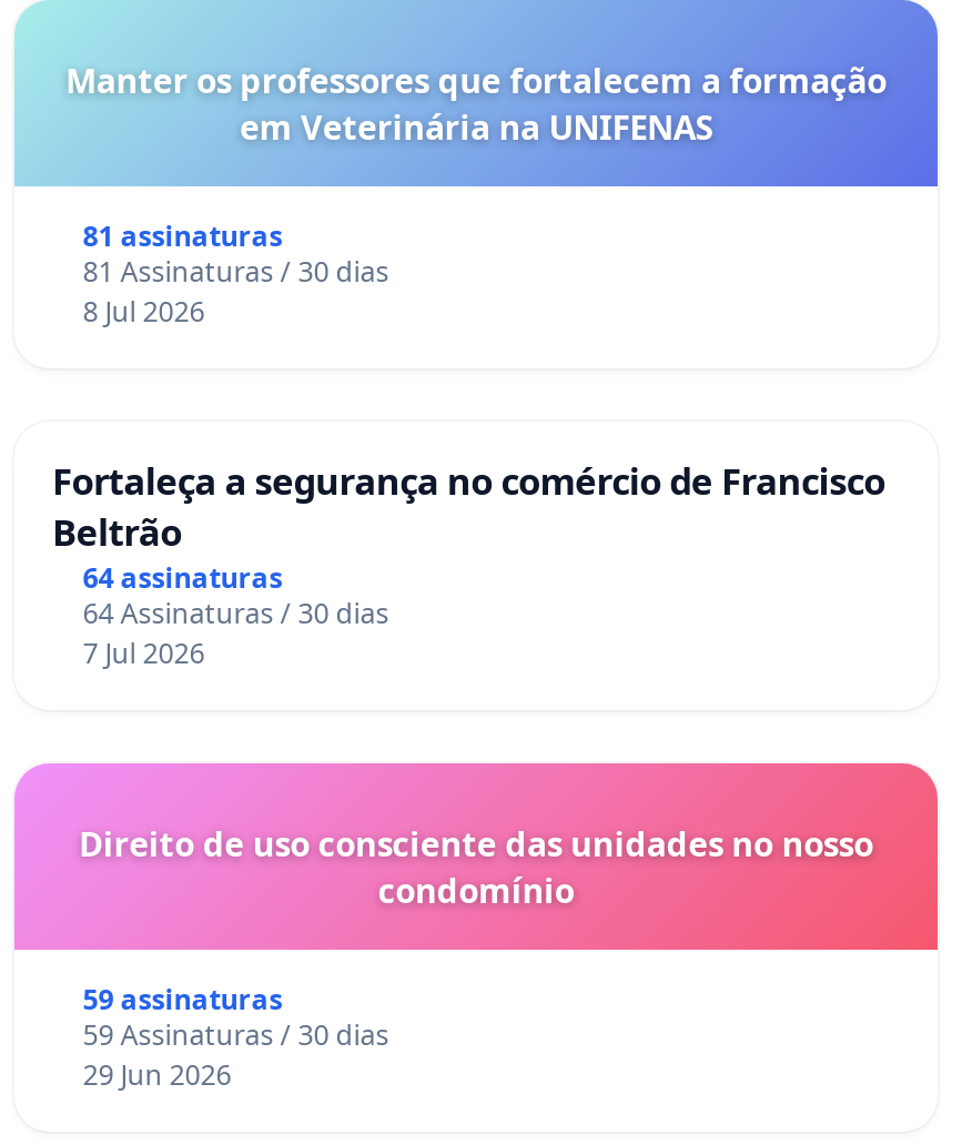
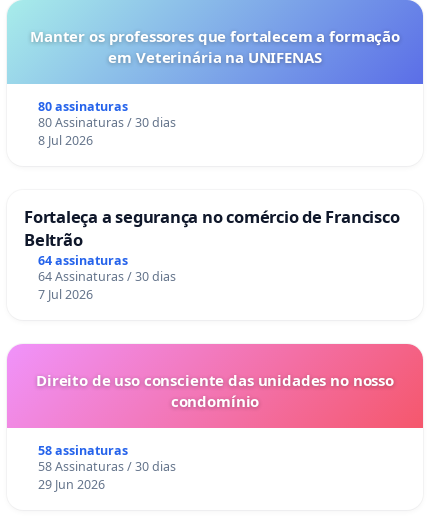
[83,217,282,255] 81 assinaturas -> [38,98,128,115] 80 assinaturas
[83,253,389,291] 81 Assinaturas / 30 dias -> [38,114,176,131] 80 Assinaturas / 30 dias
[83,981,282,1018] 59 assinaturas -> [38,442,128,459] 58 assinaturas
[83,1016,389,1054] 59 Assinaturas / 30 dias -> [38,458,176,475] 58 Assinaturas / 30 dias

